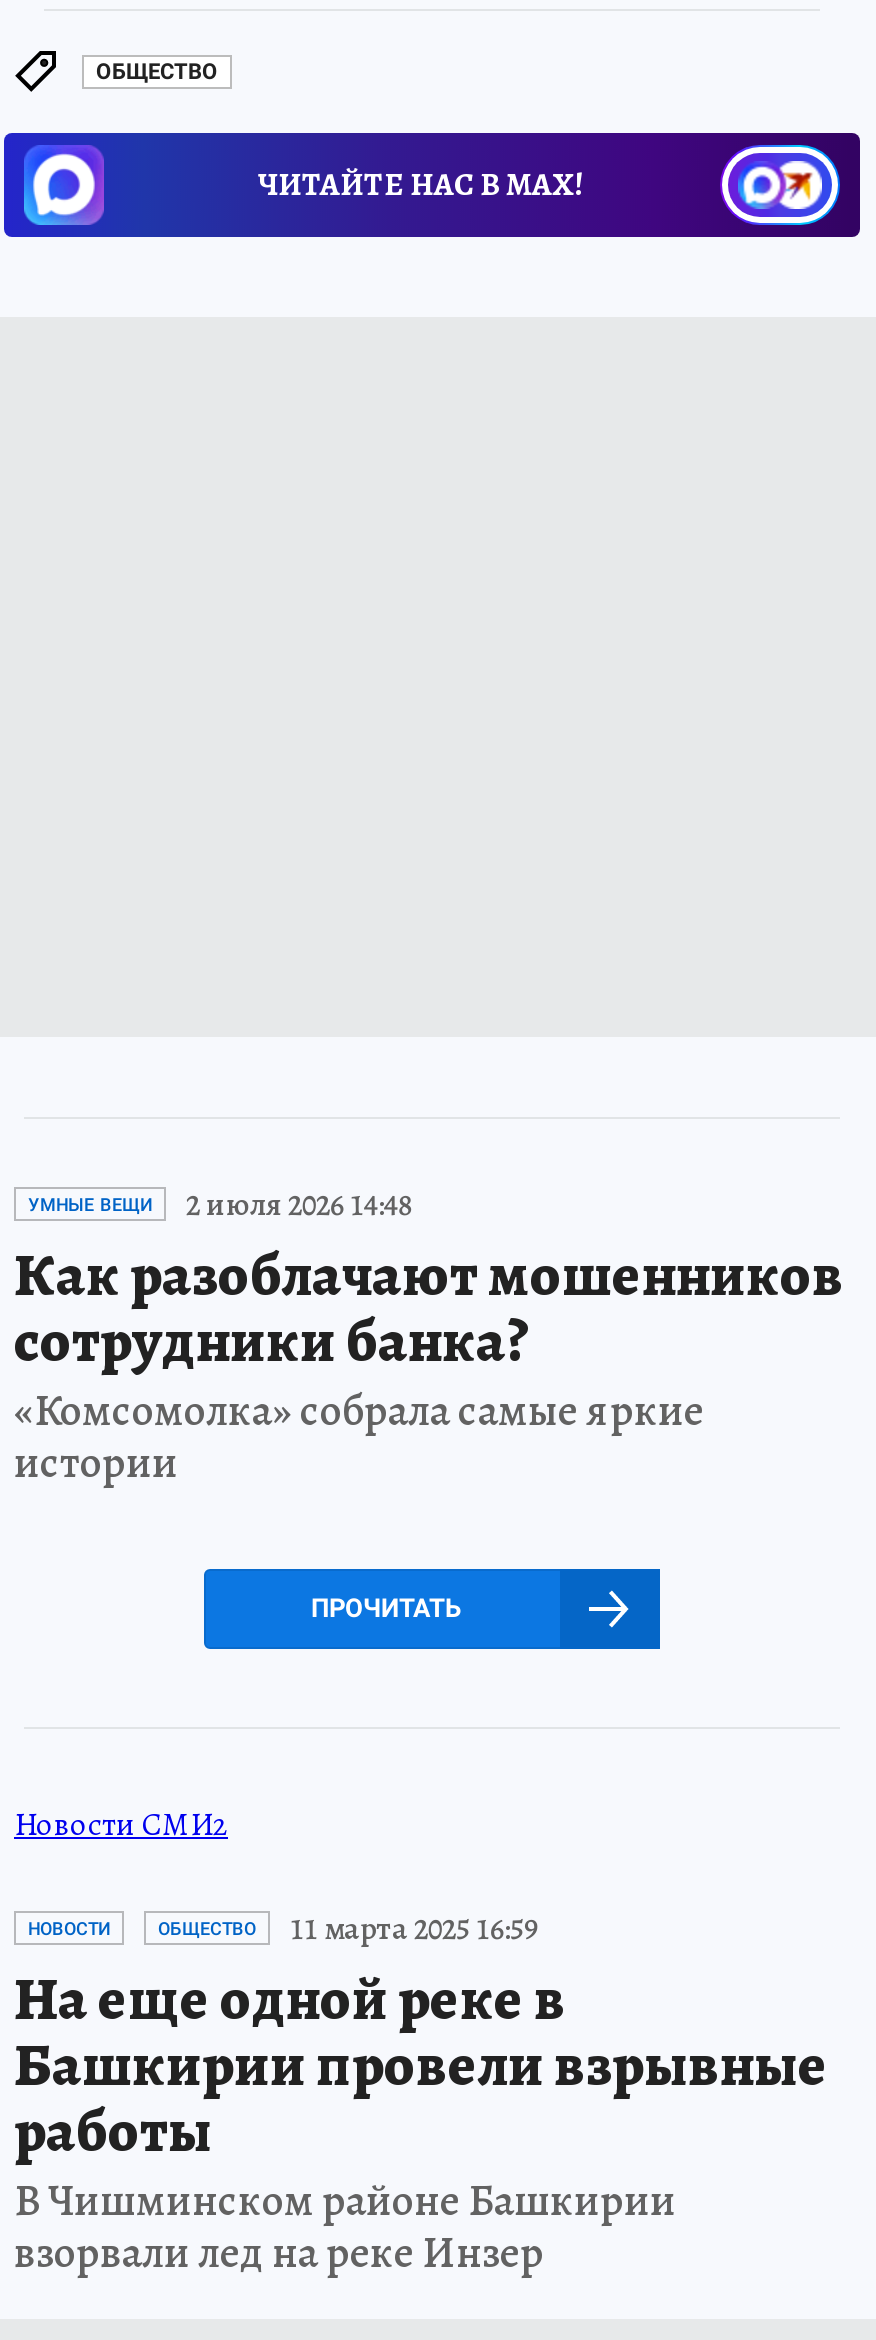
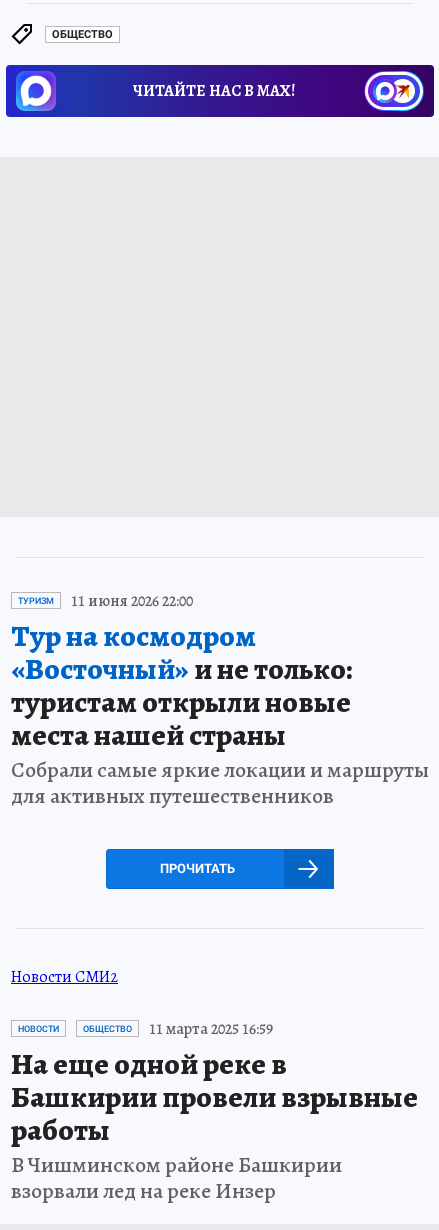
[14,1182,844,1492] УМНЫЕ ВЕЩИ | 2 июля 2026 14:48 | Как разоблачают мошенников | сотрудники банка? | «Комсомолка» собрала самые яркие | истории -> [11,590,429,811] ТУРИЗМ | 11 июня 2026 22:00 | Тур на космодром | «Восточный»и не только: | туристам открыли новые | места нашей страны | Собрали самые яркие локации и маршруты | для активных путешественников

